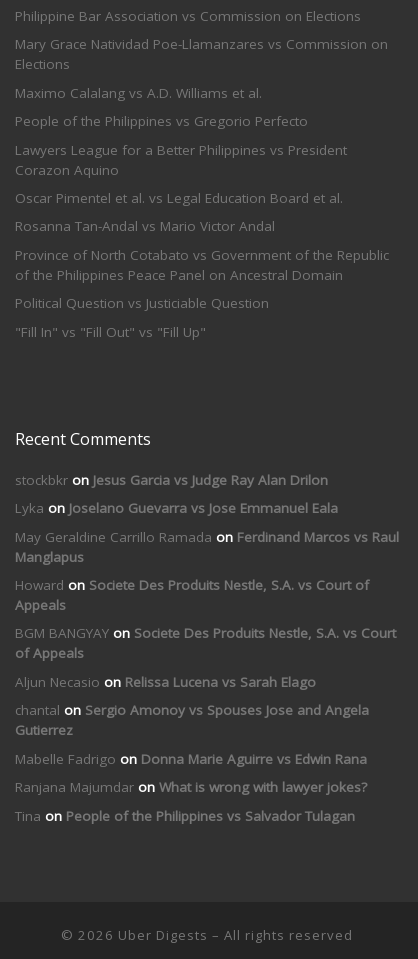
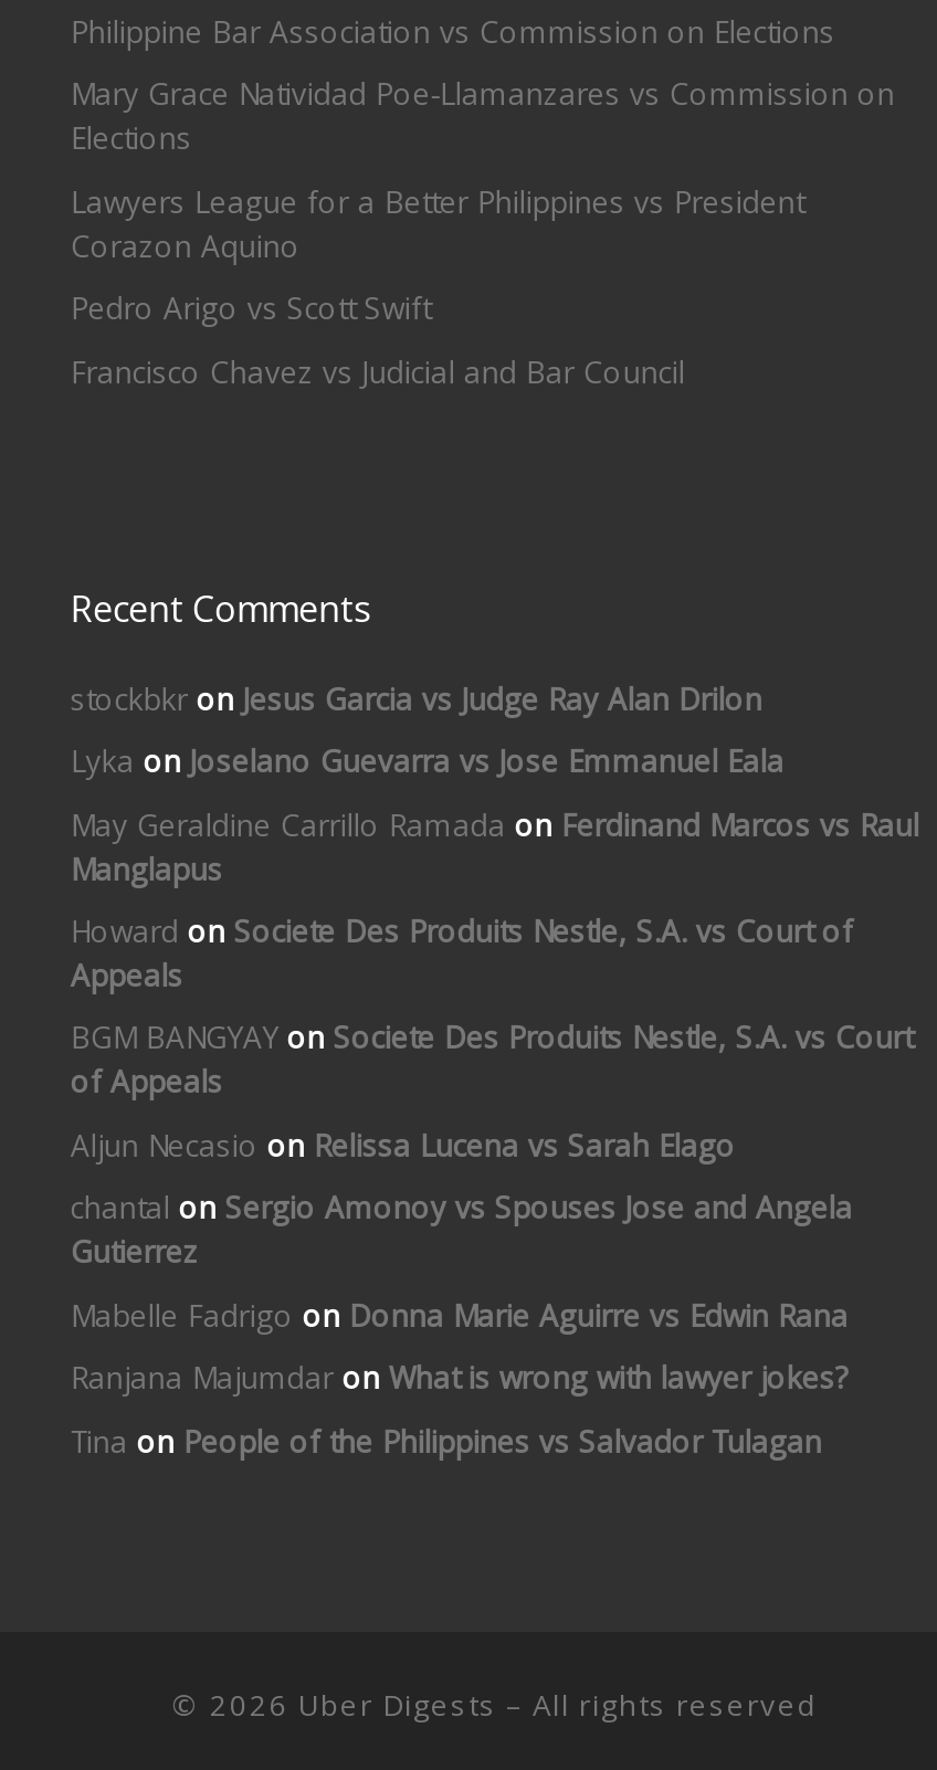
[15,84,308,130] Maximo Calalang vs A.D. Williams et al. | People of the Philippines vs Gregorio Perfecto -> none
[15,189,389,341] Oscar Pimentel et al. vs Legal Education Board et al. | Rosanna Tan-Andal vs Mario Victor Andal | Province of North Cotabato vs Government of the Republic | of the Philippines Peace Panel on Ancestral Domain | Political Question vs Justiciable Question | "Fill In" vs "Fill Out" vs "Fill Up" -> [70,289,685,391] Pedro Arigo vs Scott Swift | Francisco Chavez vs Judicial and Bar Council

